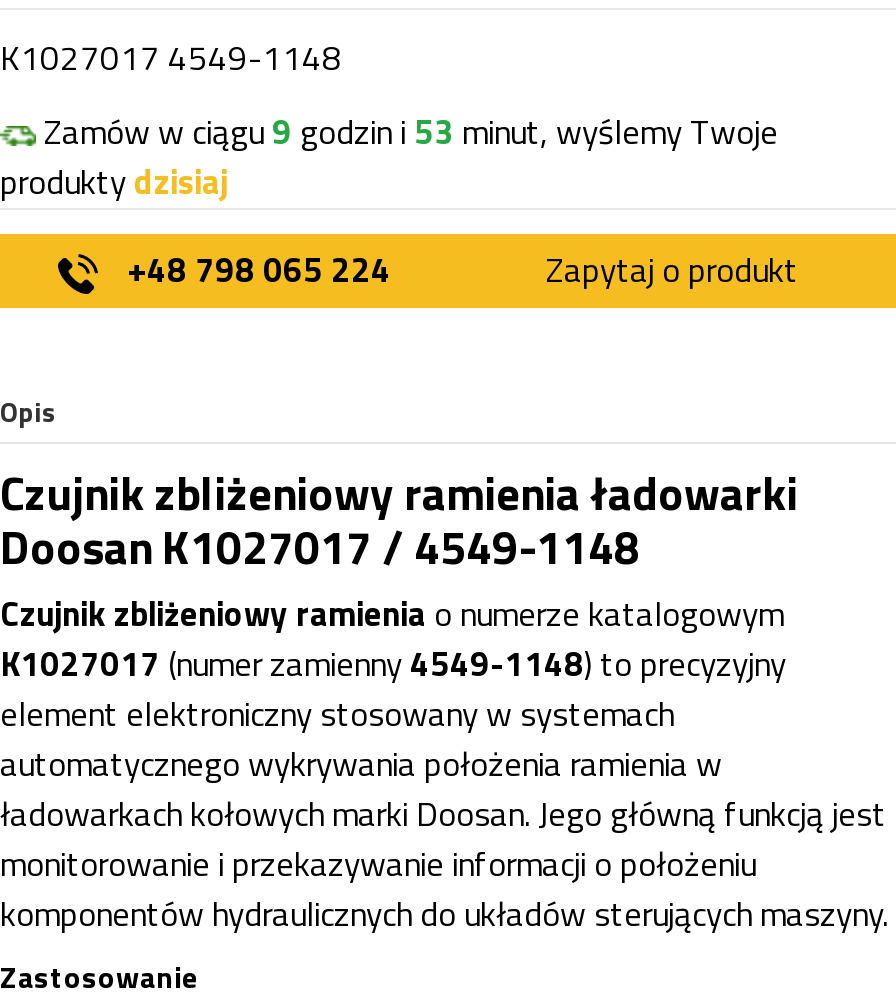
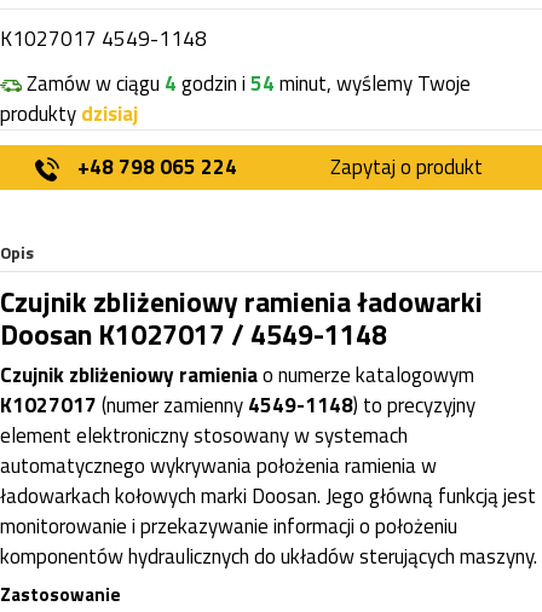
[36,106,778,158] Zamów w ciągu 9 godzin i 53 minut, wyślemy Twoje -> [22,68,471,99] Zamów w ciągu 4 godzin i 54 minut, wyślemy Twoje

